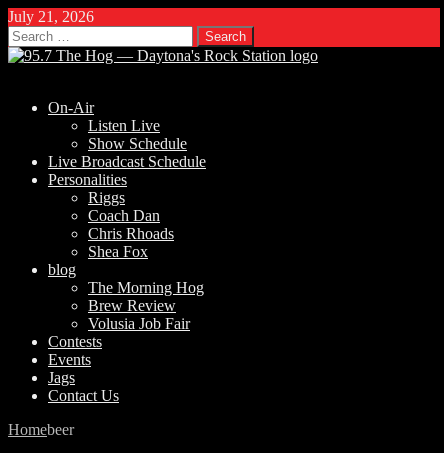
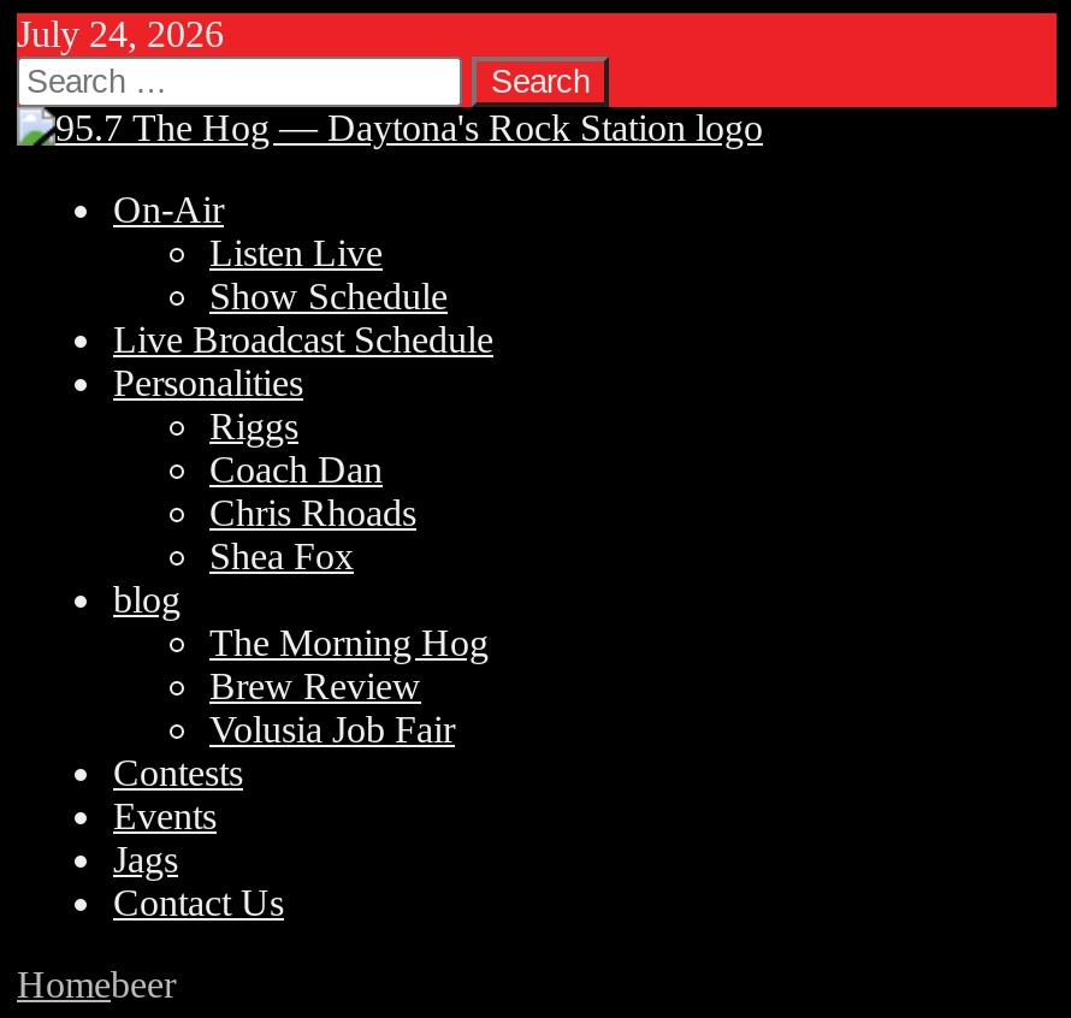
[8,8,94,25] July 21, 2026 -> [17,13,224,54] July 24, 2026

